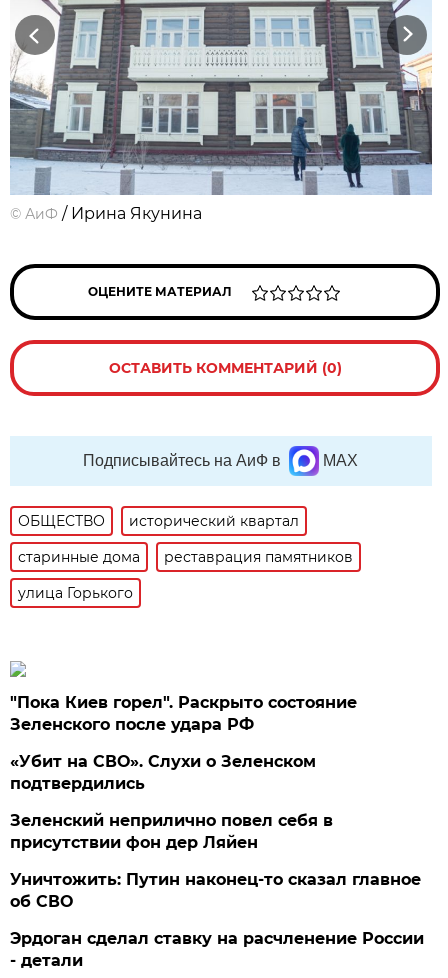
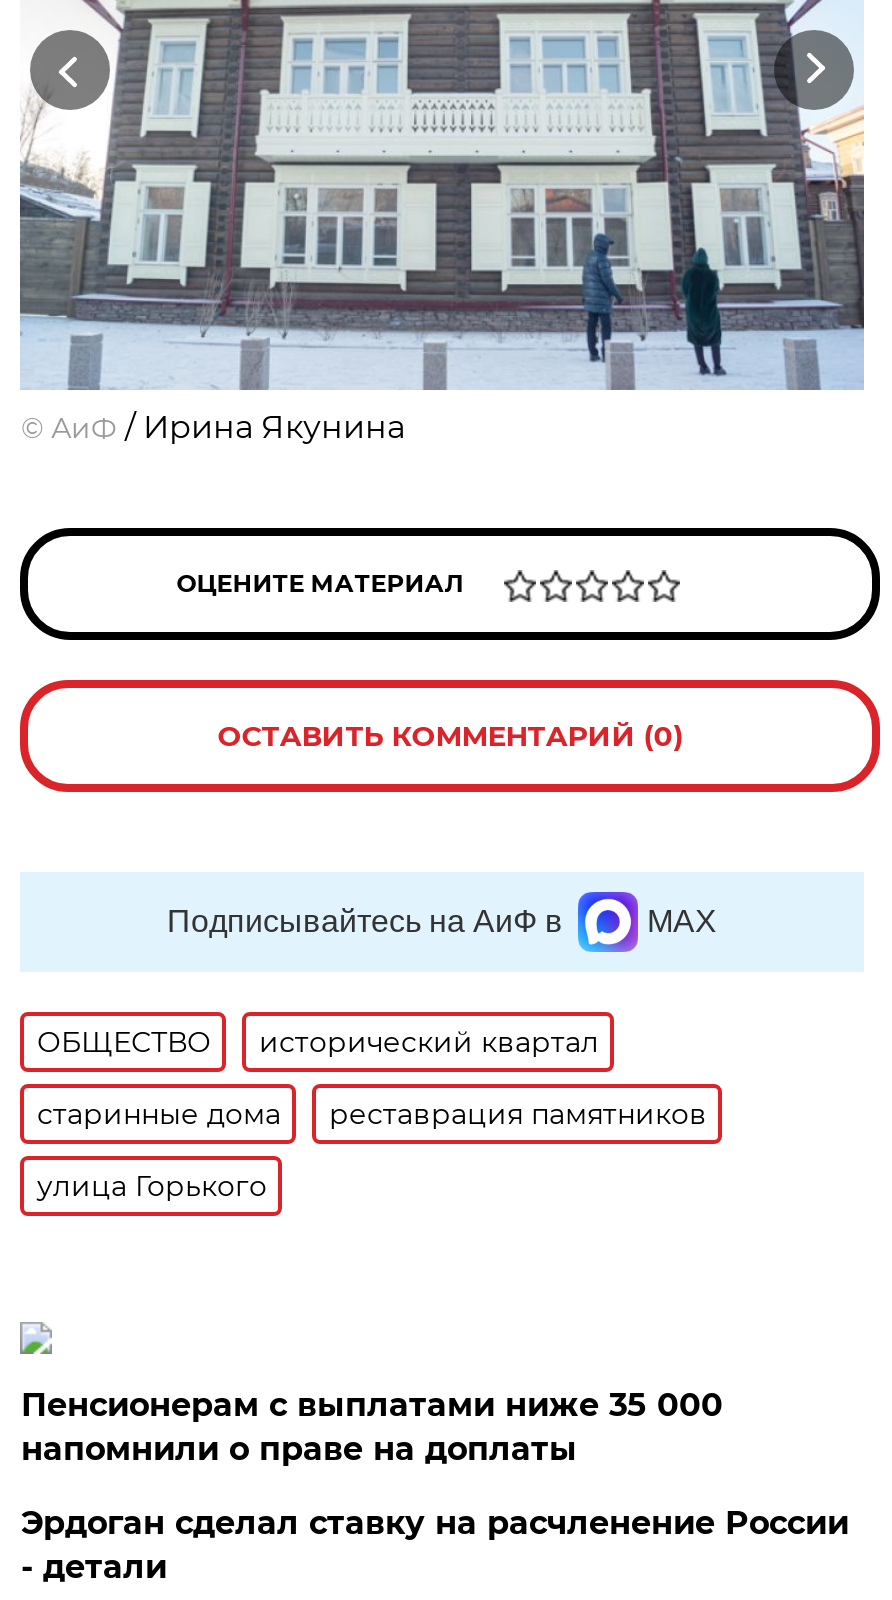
[10,693,421,911] "Пока Киев горел". Раскрыто состояние | Зеленского после удара РФ | «Убит на СВО». Слухи о Зеленском | подтвердились | Зеленский неприлично повел cебя в | присутствии фон дер Ляйен | Уничтожить: Путин наконец-то сказал главное | об СВО -> [21,1386,723,1468] Пенсионерам с выплатами ниже 35 000 | напомнили о праве на доплаты

